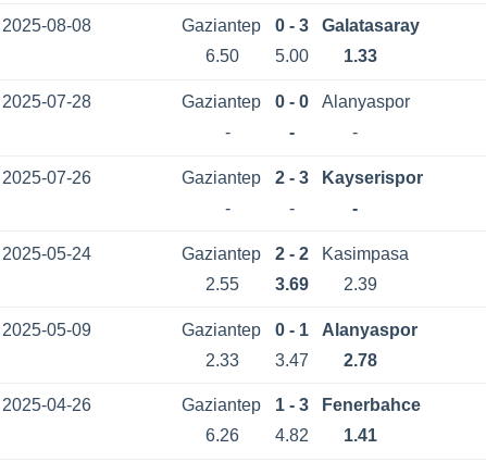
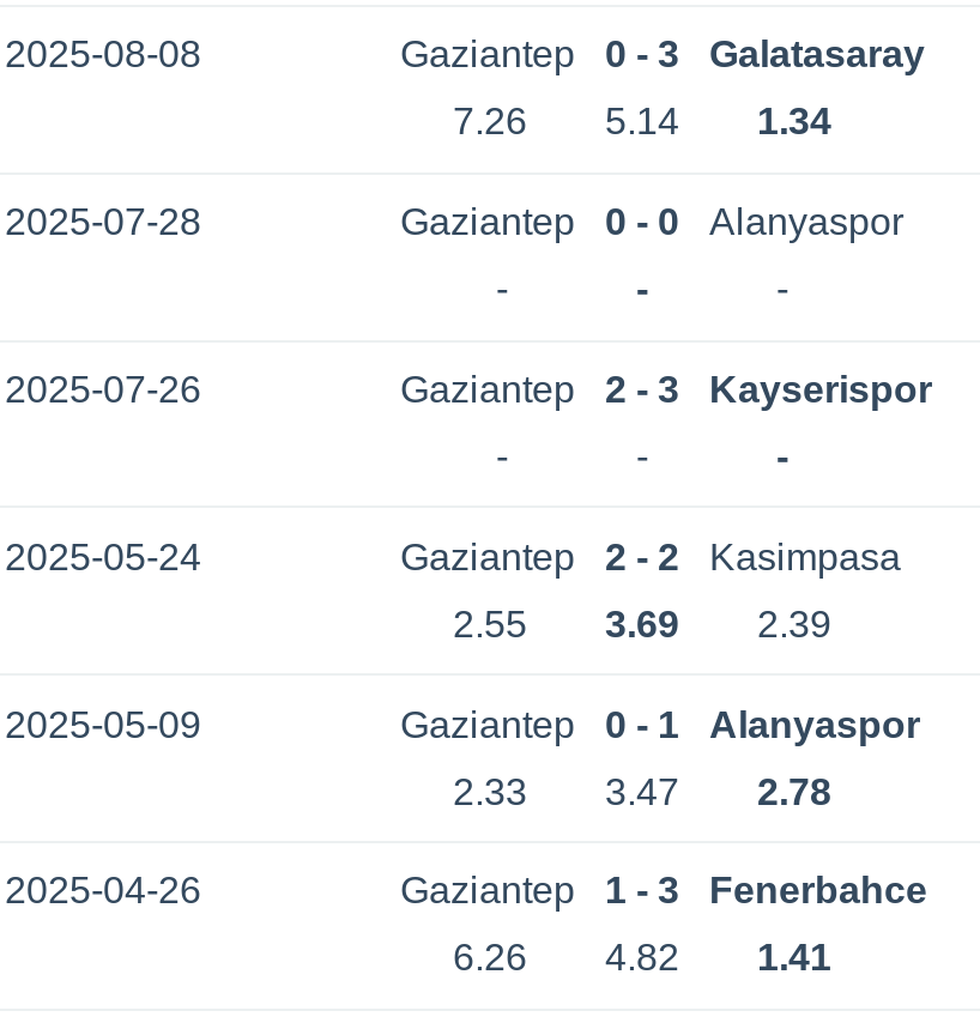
[205,47,239,66] 6.50 -> [453,102,527,143] 7.26
[275,47,308,66] 5.00 -> [605,102,679,143] 5.14
[344,47,377,66] 1.33 -> [757,102,831,143] 1.34

